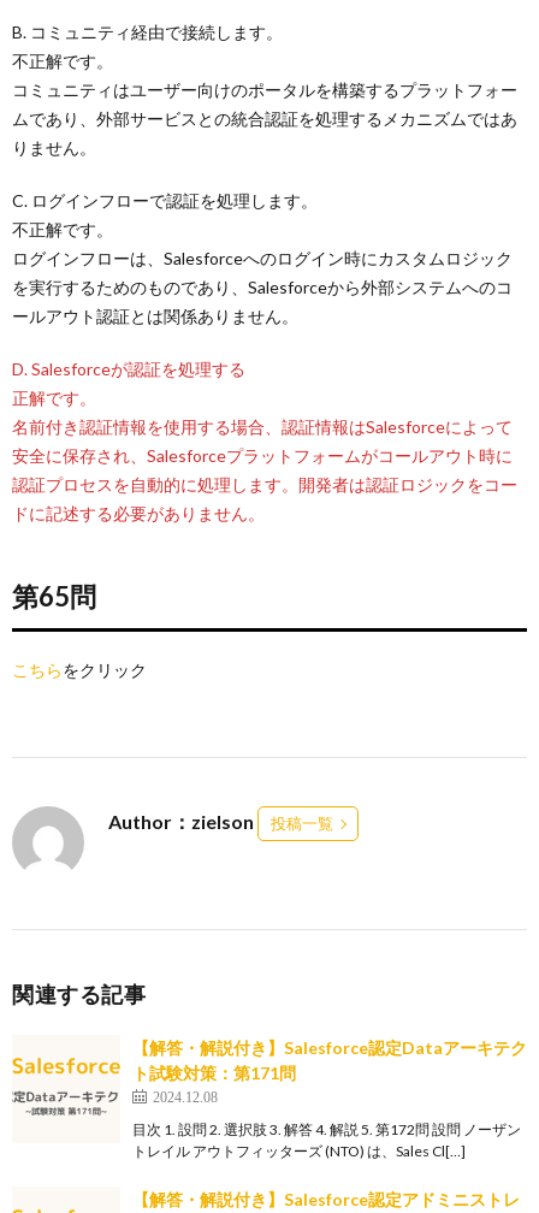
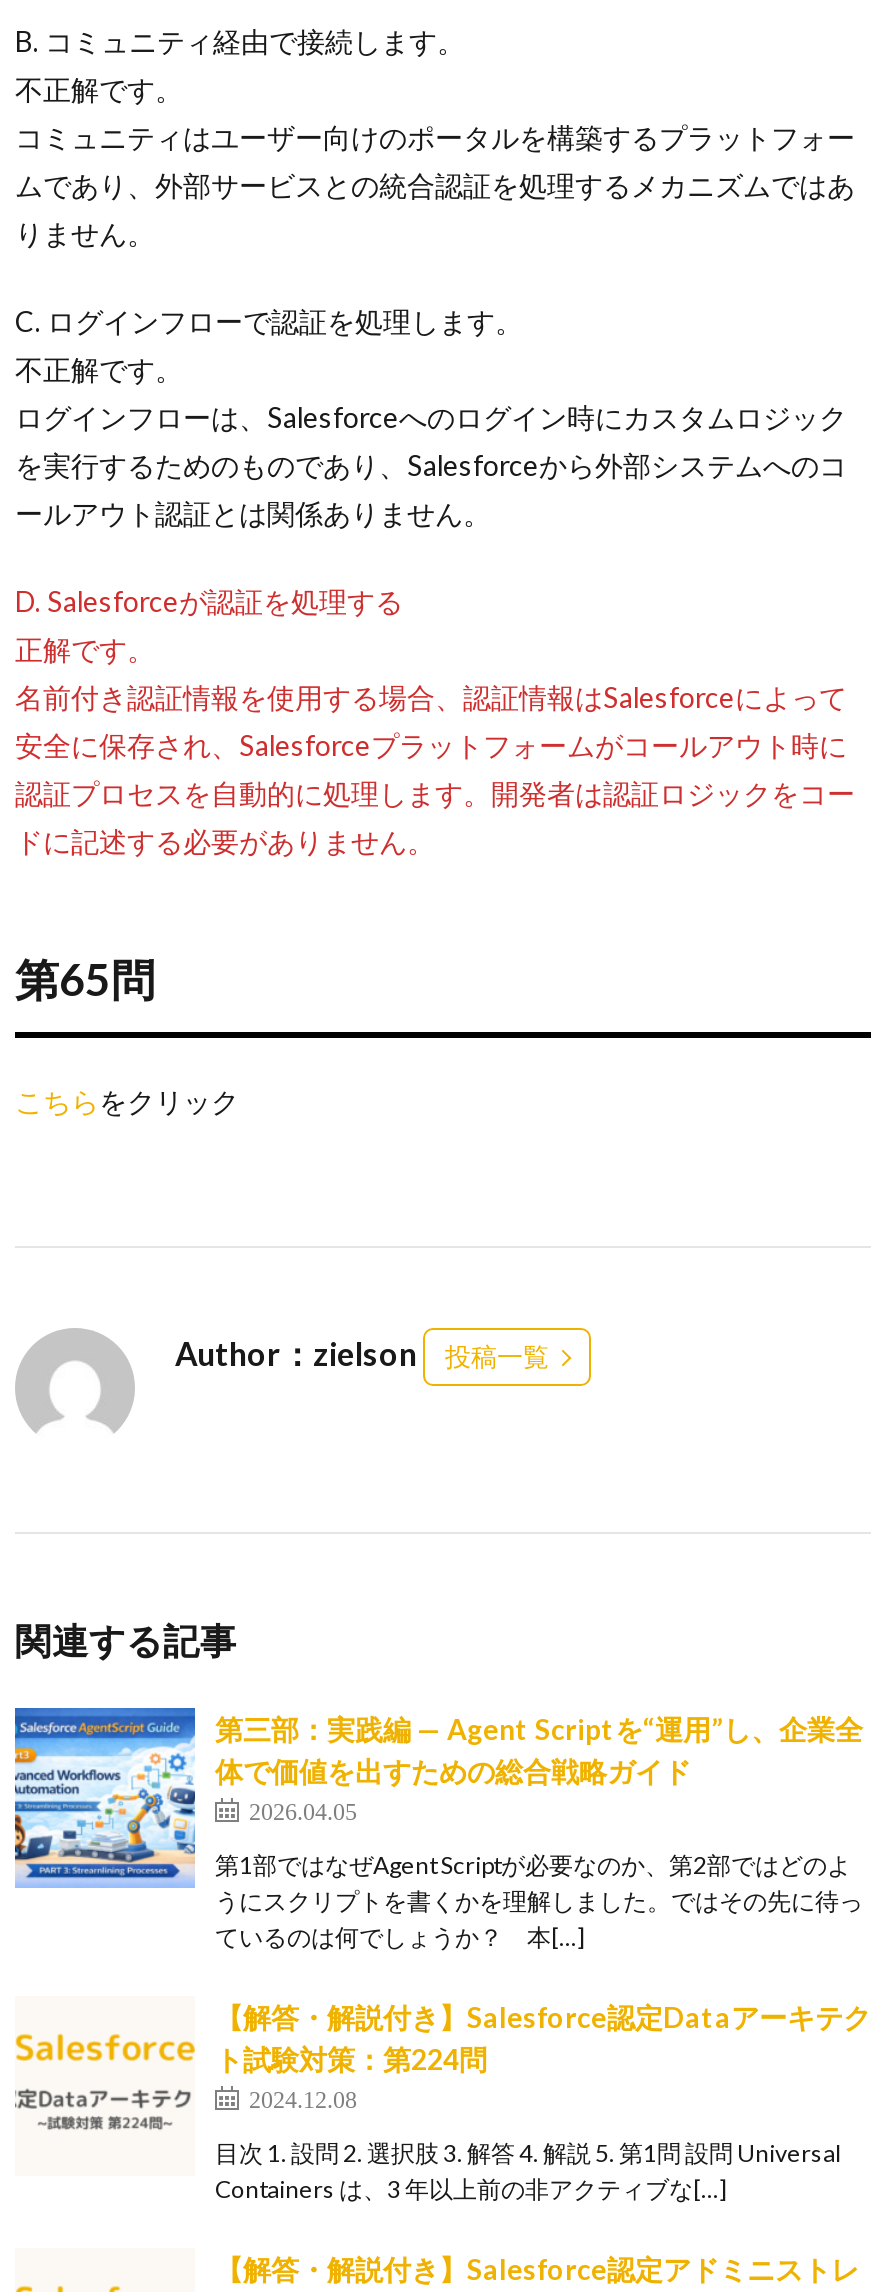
none -> [13,1706,863,1952] [image] | 第三部：実践編 — Agent Scriptを“運用”し、企業全 | 体で価値を出すための総合戦略ガイド | 2026.04.05 | 第1部ではなぜAgent Scriptが必要なのか、第2部ではどのよ | うにスクリプトを書くかを理解しました。ではその先に待っ | ているのは何でしょうか？ 本[…]
[132,1063,296,1083] ト試験対策：第171問 -> [215,2042,487,2076] ト試験対策：第224問
[132,1120,521,1160] 目次 1. 設問 2. 選択肢 3. 解答 4. 解説 5. 第172問 設問 ノーザン | トレイル アウトフィッターズ (NTO) は、Sales Cl[…] -> [215,2138,841,2204] 目次 1. 設問 2. 選択肢 3. 解答 4. 解説 5. 第1問 設問 Universal | Containers は、3 年以上前の非アクティブな[…]

